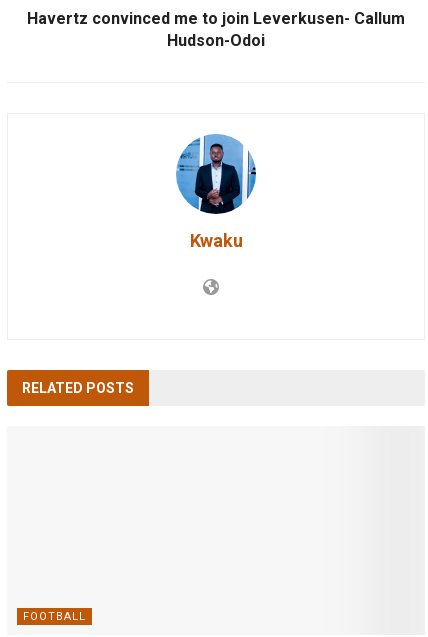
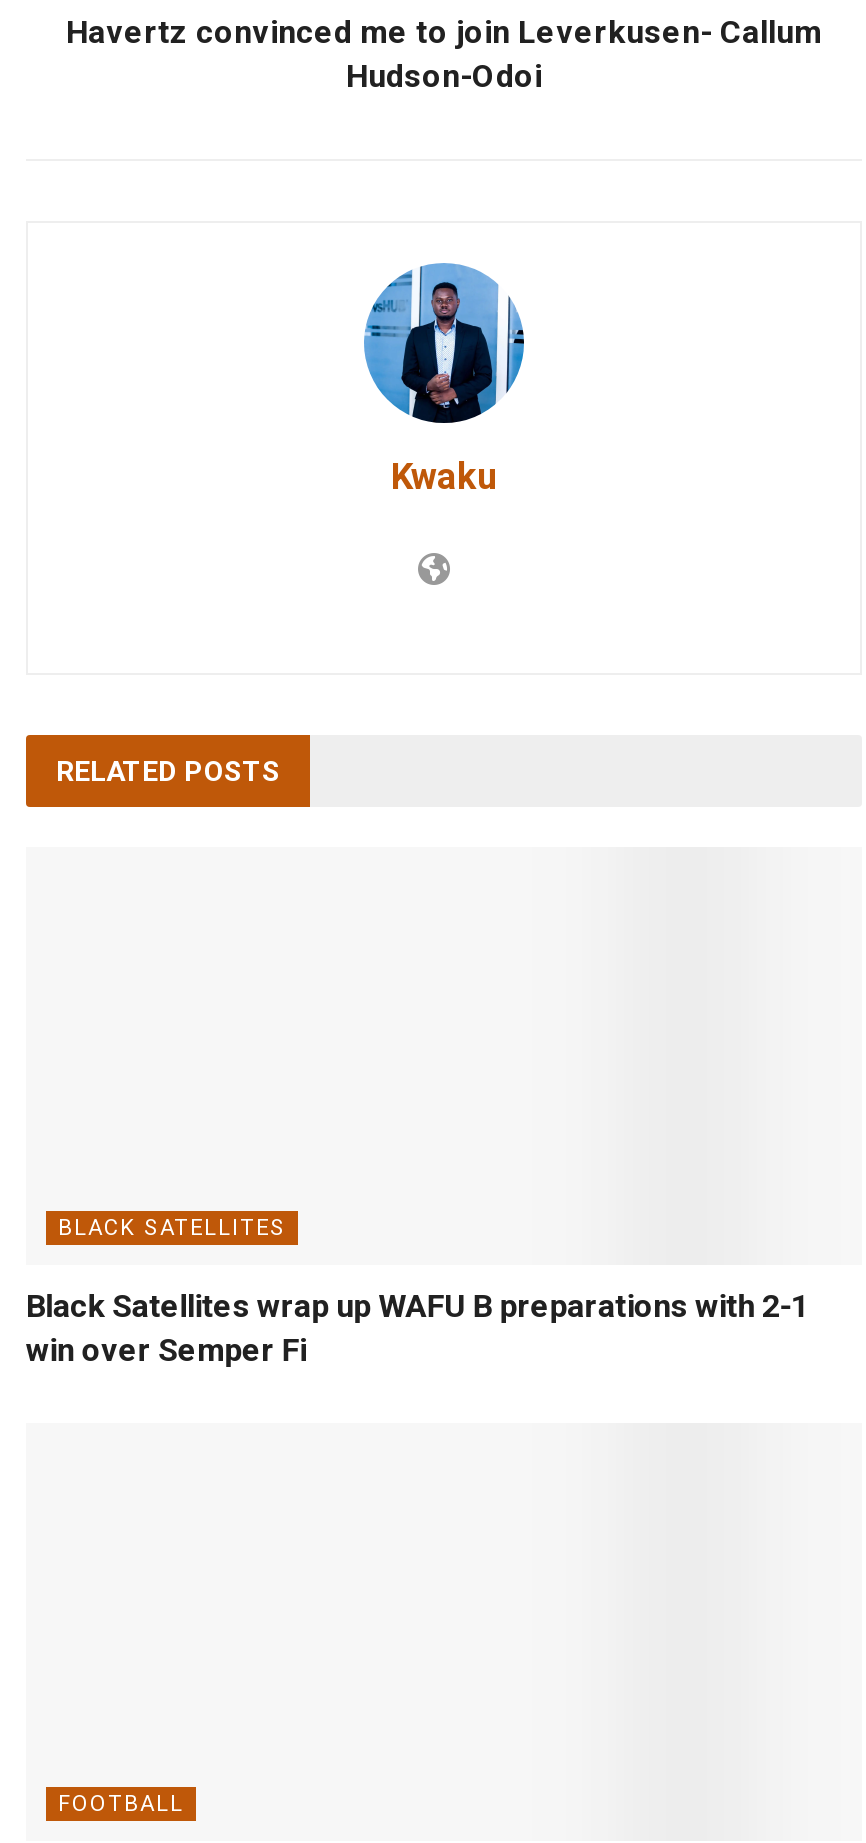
none -> [26,1215,808,1369] BLACK SATELLITES | Black Satellites wrap up WAFU B preparations with 2-1 | win over Semper Fi

